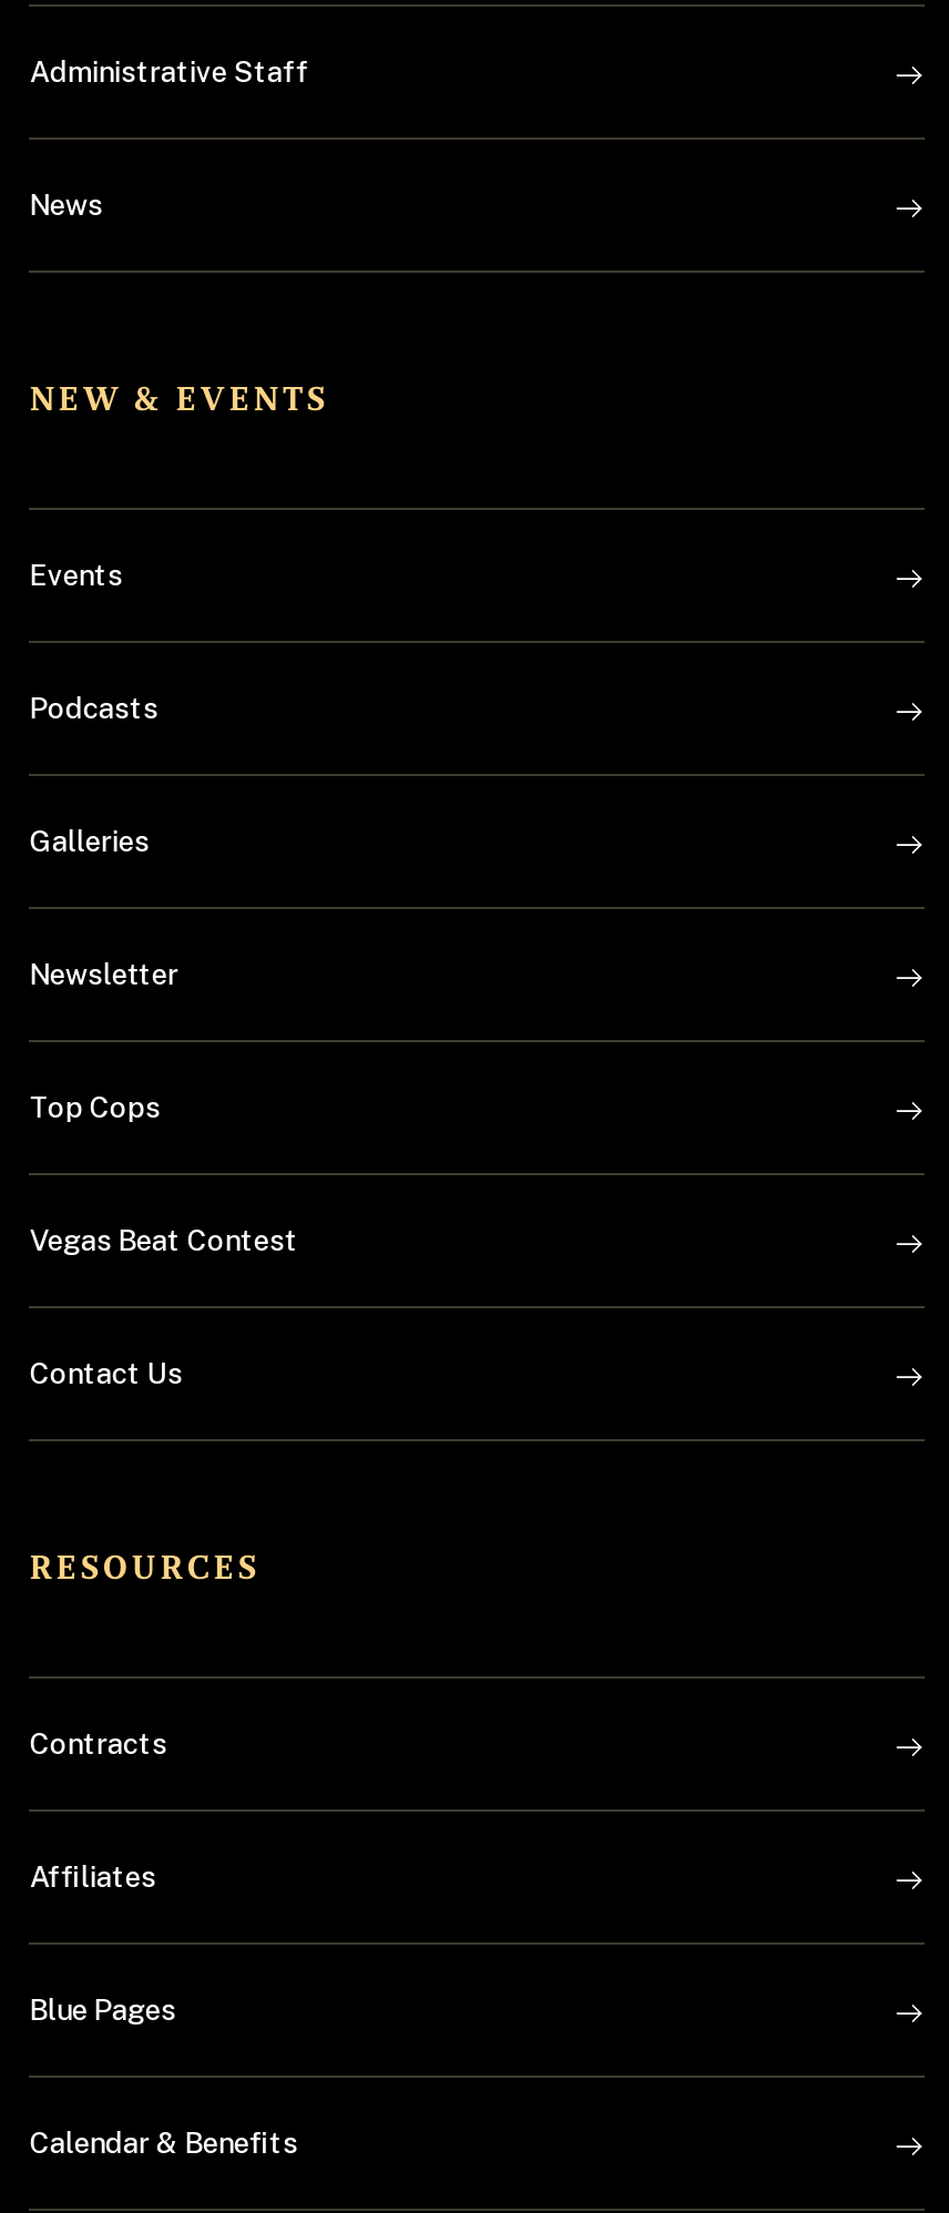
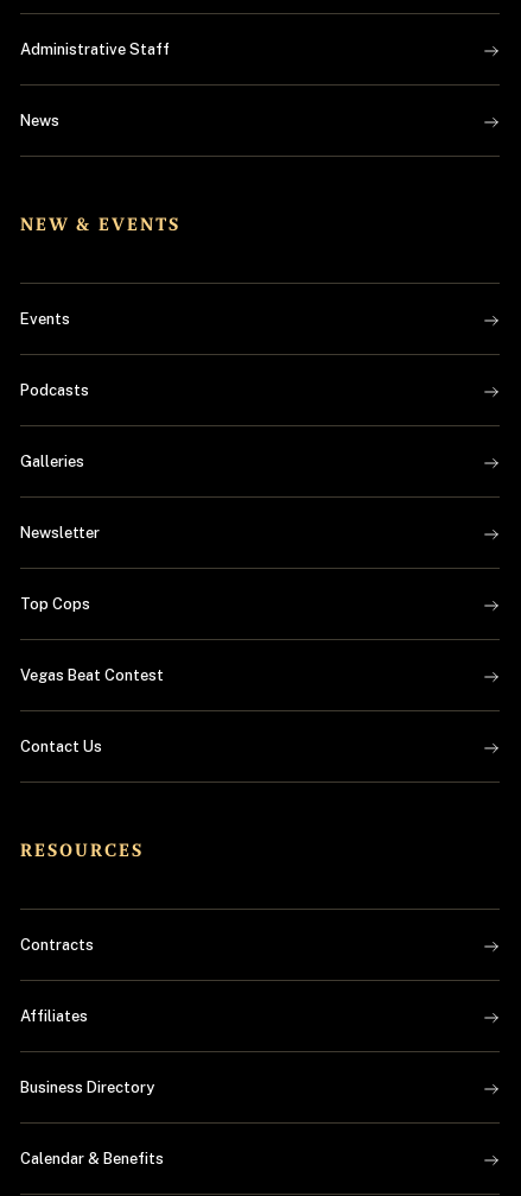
[30,1993,176,2027] Blue Pages -> [21,1078,155,1096] Business Directory

